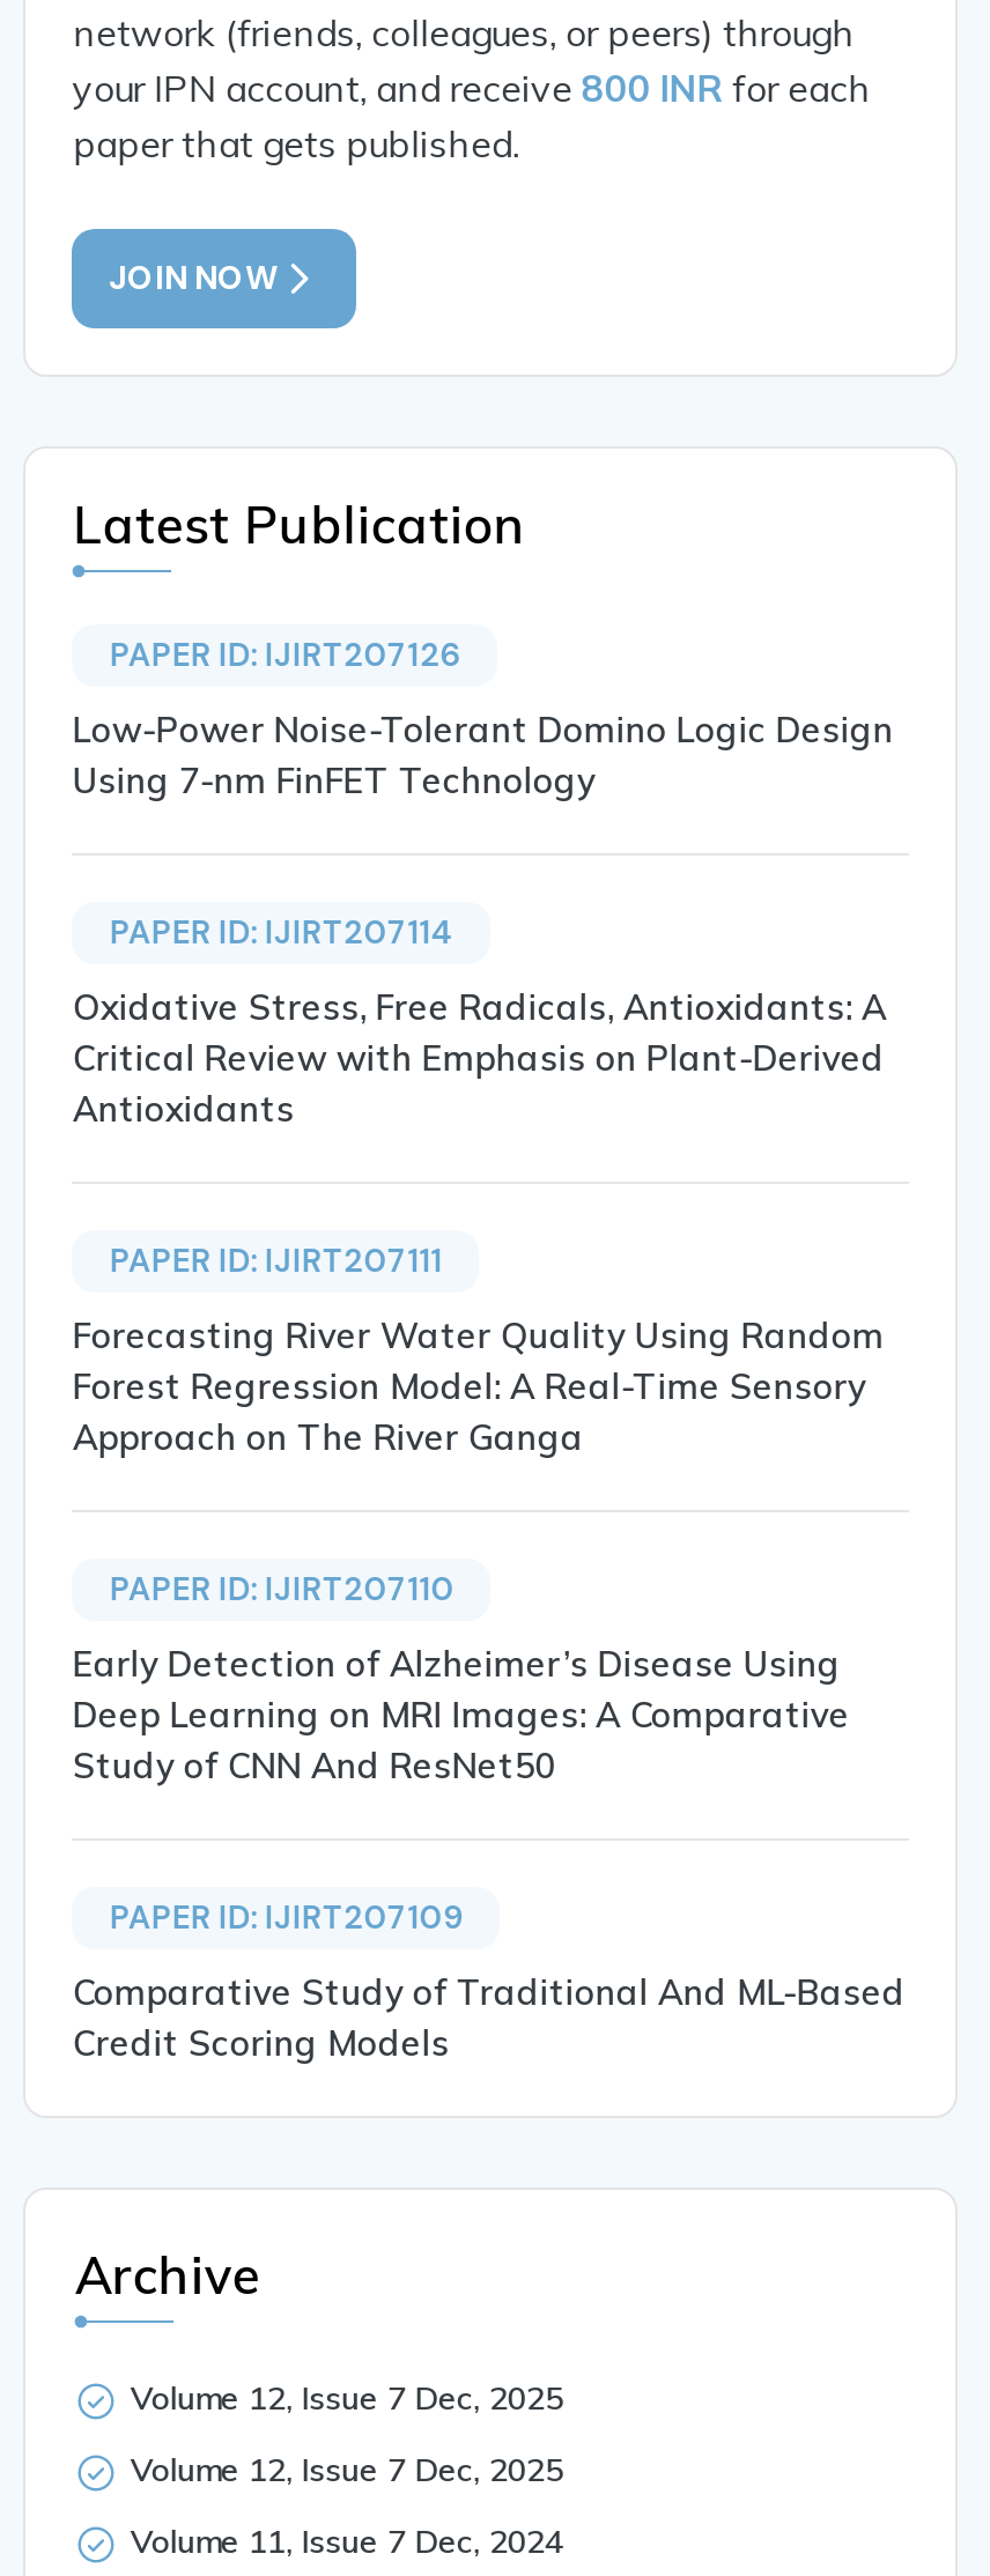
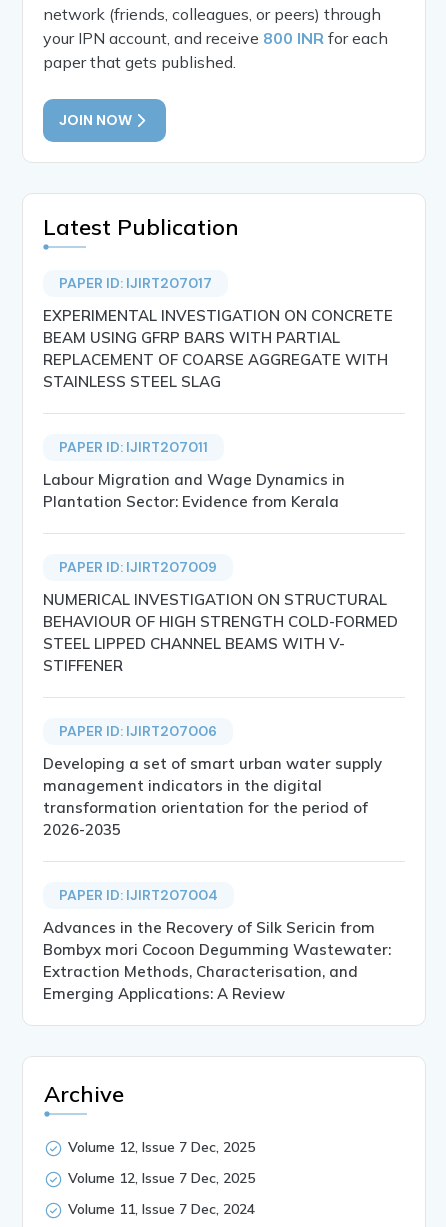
[110,633,461,674] PAPER ID: IJIRT207126 -> [59,274,212,292] PAPER ID: IJIRT207017
[73,707,894,801] Low-Power Noise-Tolerant Domino Logic Design | Using 7-nm FinFET Technology -> [43,306,393,391] EXPERIMENTAL INVESTIGATION ON CONCRETE | BEAM USING GFRP BARS WITH PARTIAL | REPLACEMENT OF COARSE AGGREGATE WITH | STAINLESS STEEL SLAG
[110,910,454,952] PAPER ID: IJIRT207114 -> [59,438,208,456] PAPER ID: IJIRT207011
[73,984,887,1130] Oxidative Stress, Free Radicals, Antioxidants: A | Critical Review with Emphasis on Plant-Derived | Antioxidants -> [43,470,345,511] Labour Migration and Wage Dynamics in | Plantation Sector: Evidence from Kerala
[110,1239,443,1280] PAPER ID: IJIRT207111 -> [59,558,217,576] PAPER ID: IJIRT207009
[73,1313,885,1458] Forecasting River Water Quality Using Random | Forest Regression Model: A Real-Time Sensory | Approach on The River Ganga -> [43,590,398,675] NUMERICAL INVESTIGATION ON STRUCTURAL | BEHAVIOUR OF HIGH STRENGTH COLD-FORMED | STEEL LIPPED CHANNEL BEAMS WITH V- | STIFFENER
[110,1567,454,1608] PAPER ID: IJIRT207110 -> [59,722,217,740] PAPER ID: IJIRT207006
[73,1641,850,1787] Early Detection of Alzheimer’s Disease Using | Deep Learning on MRI Images: A Comparative | Study of CNN And ResNet50 -> [43,754,382,839] Developing a set of smart urban water supply | management indicators in the digital | transformation orientation for the period of | 2026-2035
[110,1895,464,1937] PAPER ID: IJIRT207109 -> [59,886,218,904] PAPER ID: IJIRT207004
[73,1969,905,2064] Comparative Study of Traditional And ML-Based | Credit Scoring Models -> [43,918,391,1003] Advances in the Recovery of Silk Sericin from | Bombyx mori Cocoon Degumming Wastewater: | Extraction Methods, Characterisation, and | Emerging Applications: A Review

